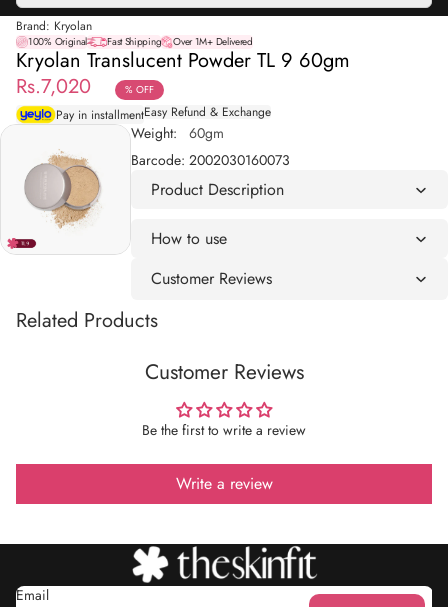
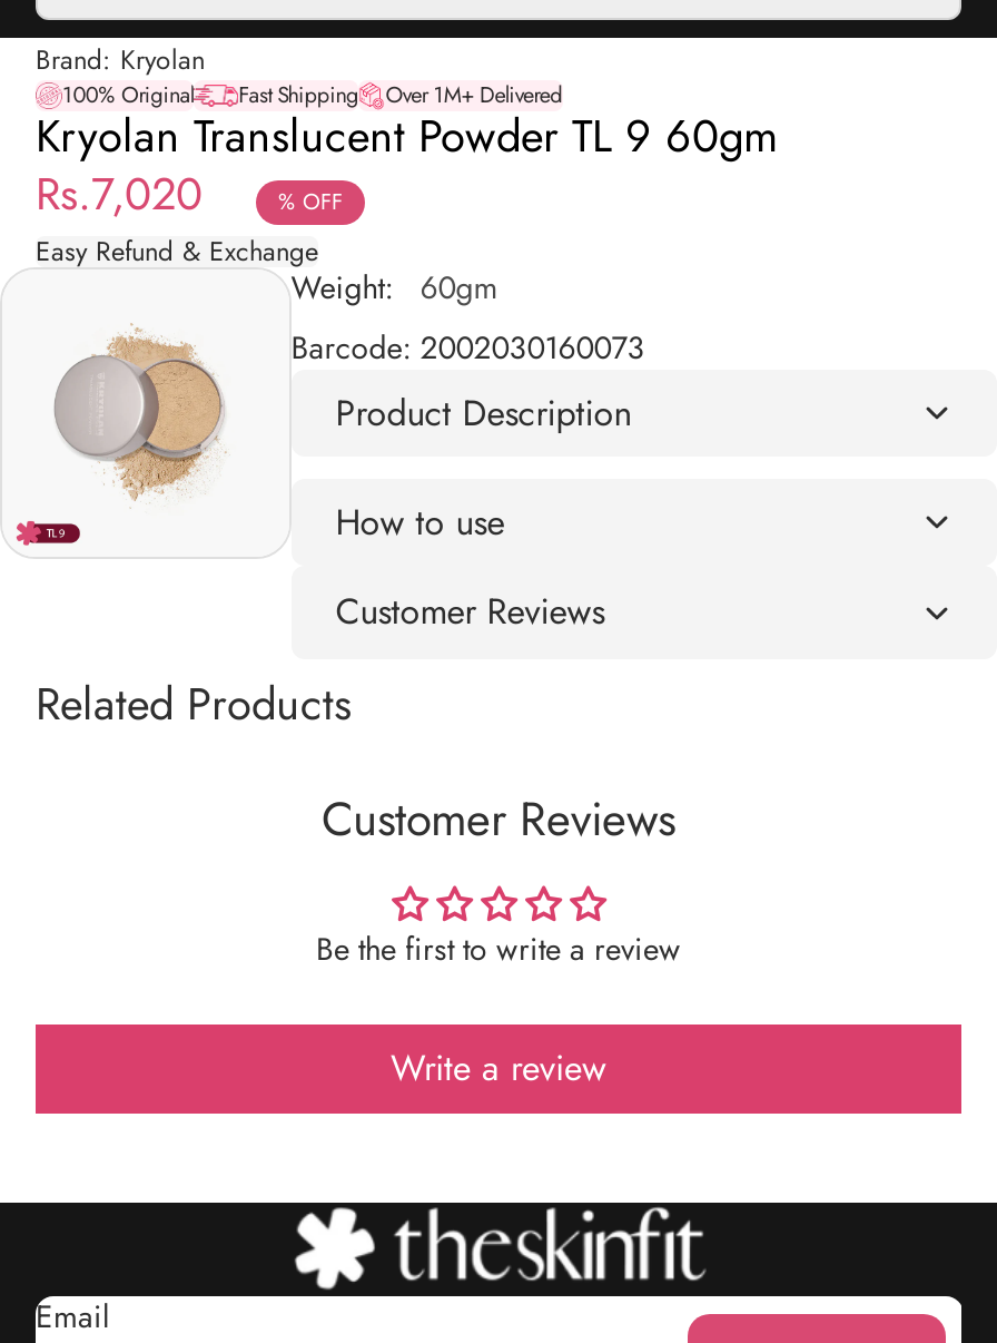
[56,103,271,123] Pay in installmentEasy Refund & Exchange -> [36,231,318,271] Easy Refund & Exchange

